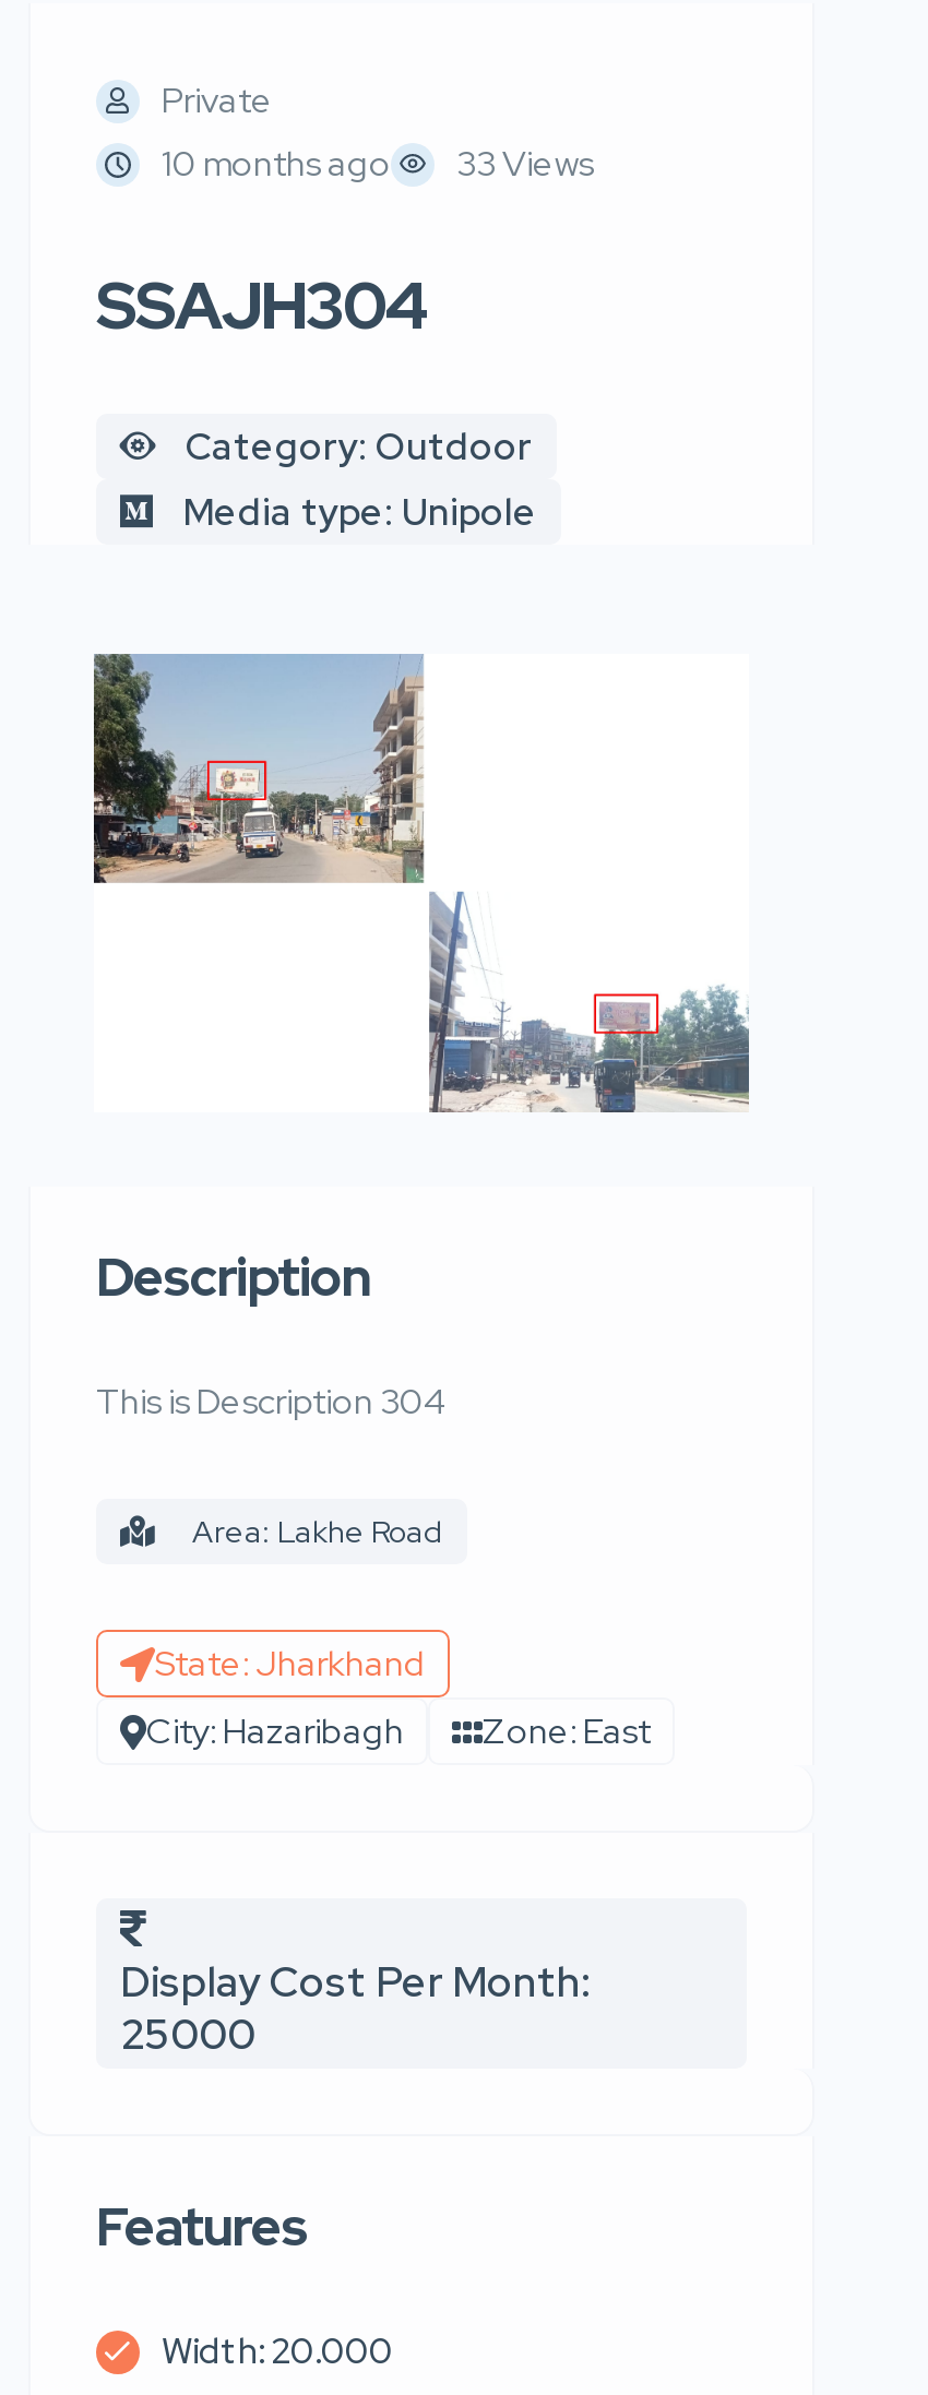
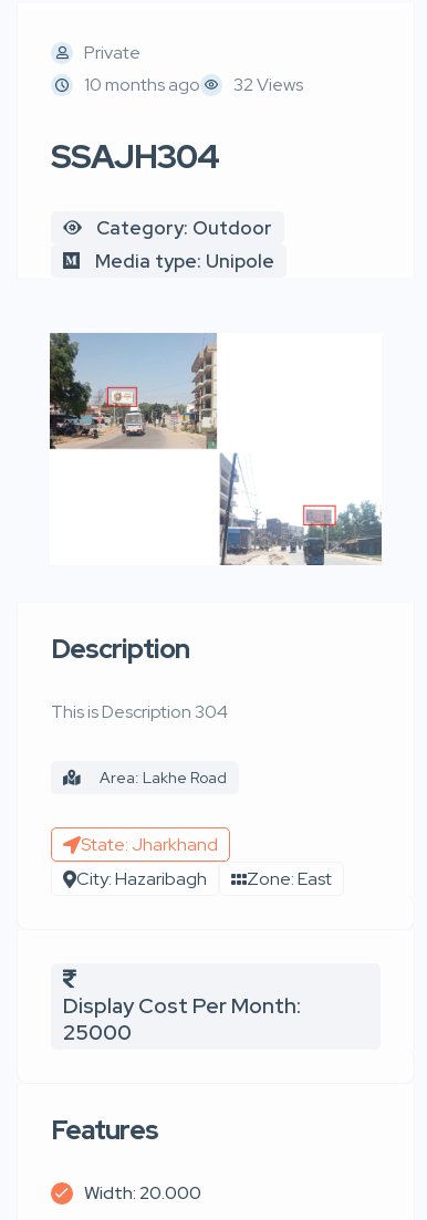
[162,141,594,187] 10 months ago 33 Views -> [84,73,303,96] 10 months ago 32 Views

